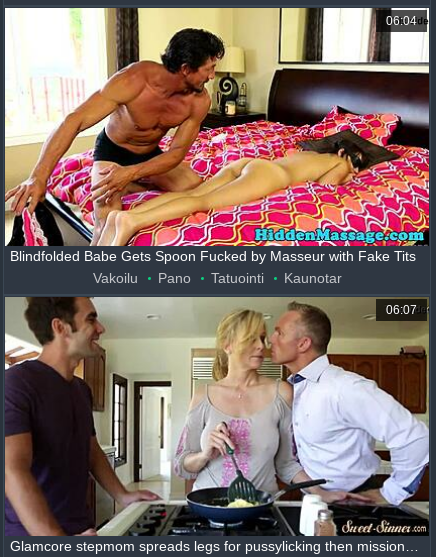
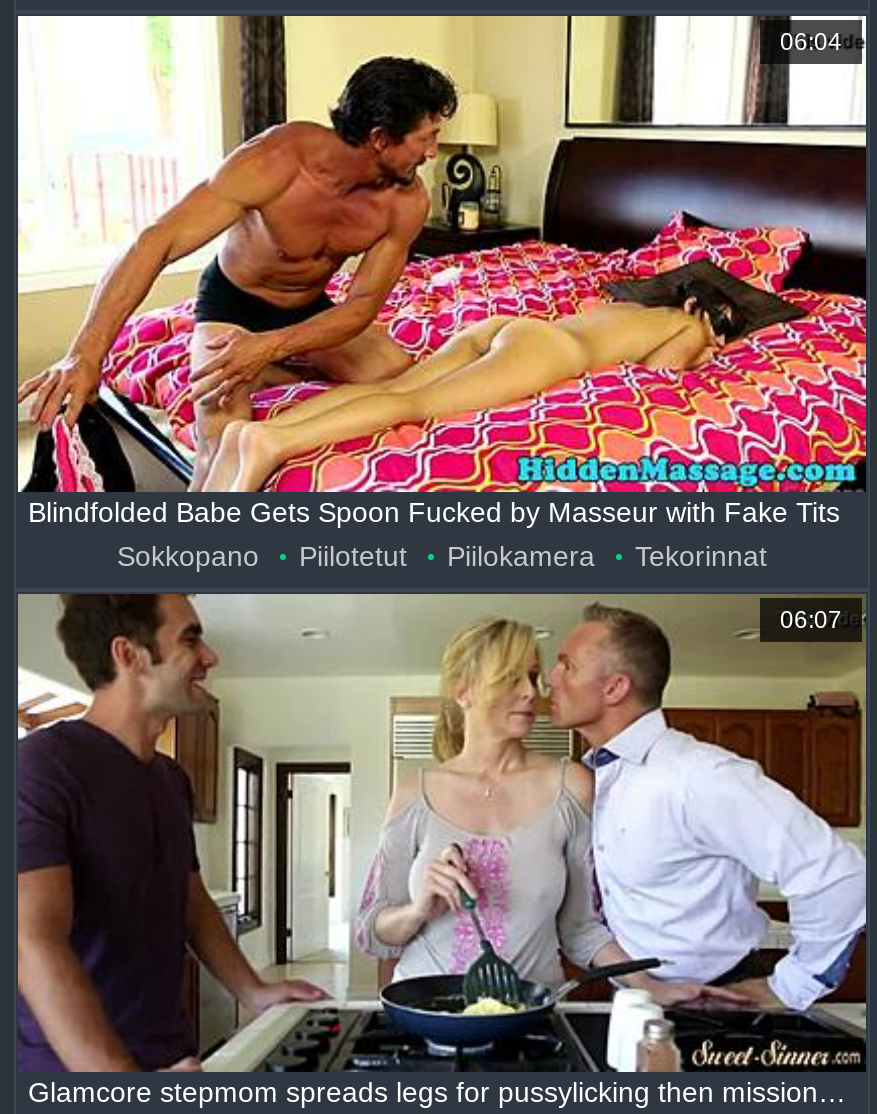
[92,270,341,286] Vakoilu | Pano | Tatuointi | Kaunotar -> [117,540,767,572] Sokkopano | Piilotetut | Piilokamera | Tekorinnat

